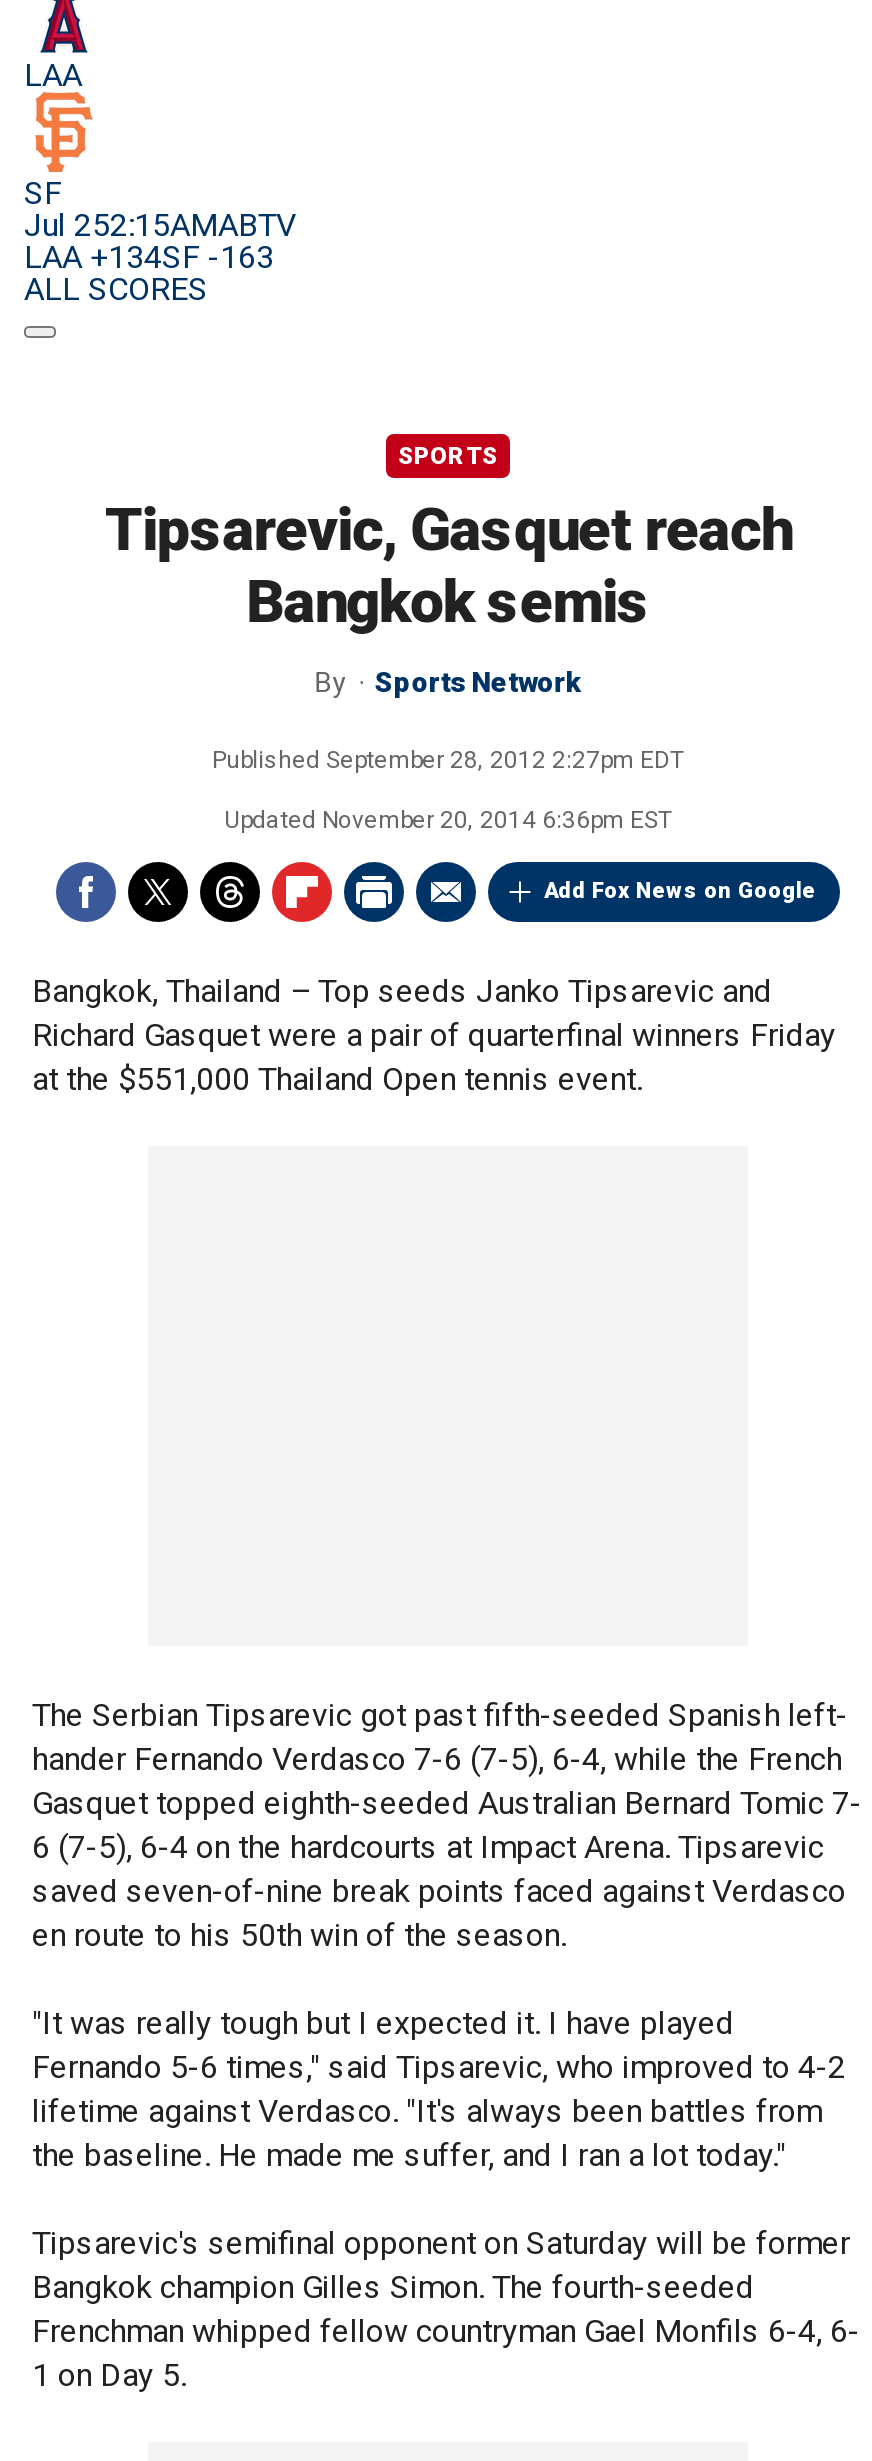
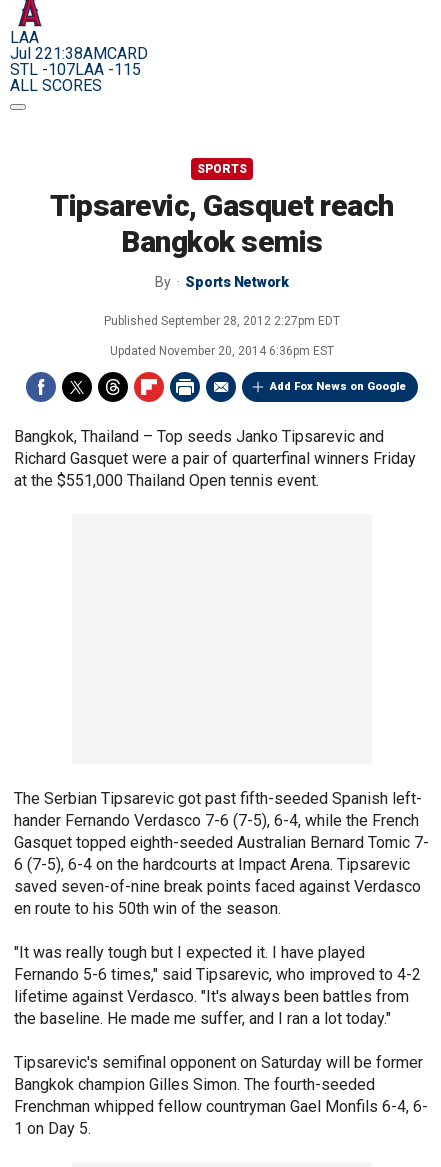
[24,174,296,276] SF | Jul 252:15AMABTV | LAA +134SF -163 -> [10,44,148,79] Jul 221:38AMCARD | STL -107LAA -115

